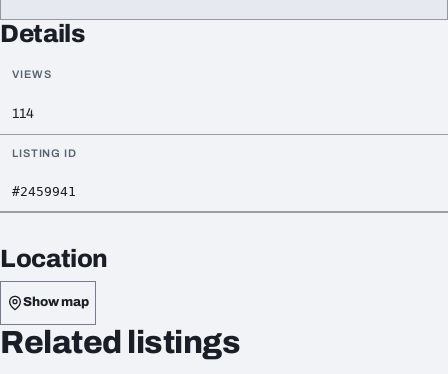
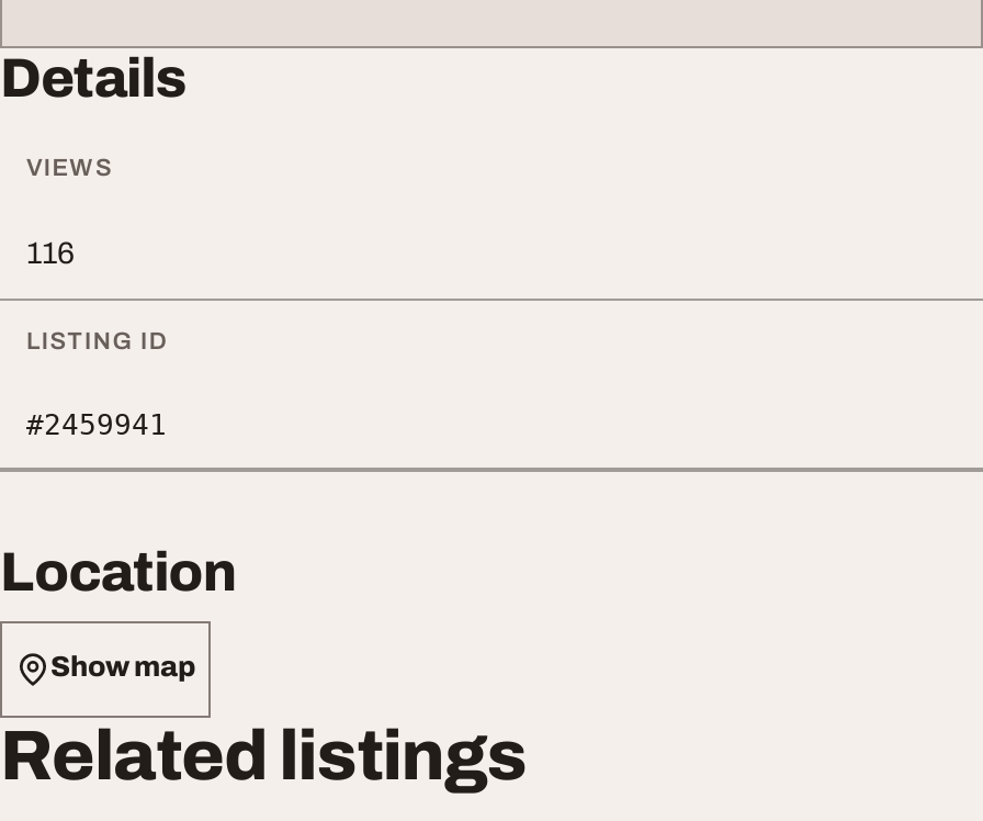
[12,106,34,121] 114 -> [26,236,75,269] 116

